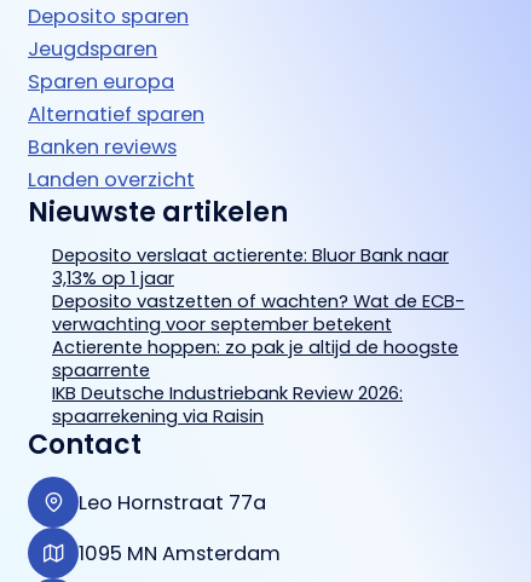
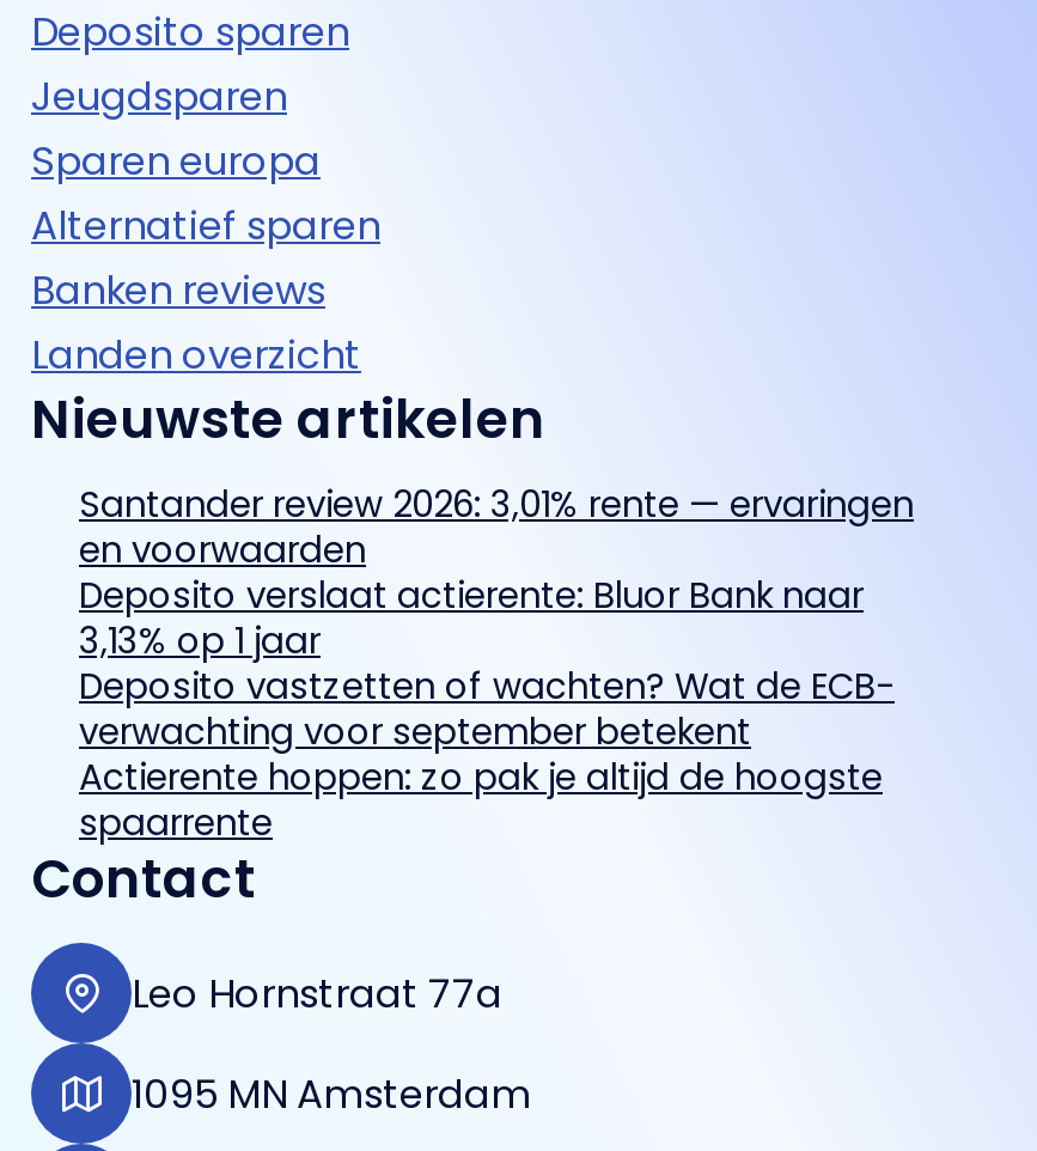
none -> [79,481,914,575] Santander review 2026: 3,01% rente — ervaringen | en voorwaarden
moved [52,243,464,383] -> [79,572,895,848]: Deposito verslaat actierente: Bluor Bank naar | Deposito vastzetten of wachten? Wat de ECB- | verwachting voor september betekent | Actierente hoppen: zo pak je altijd de hoogste | spaarrente
[52,381,403,429] IKB Deutsche Industriebank Review 2026: | spaarrekening via Raisin -> none

